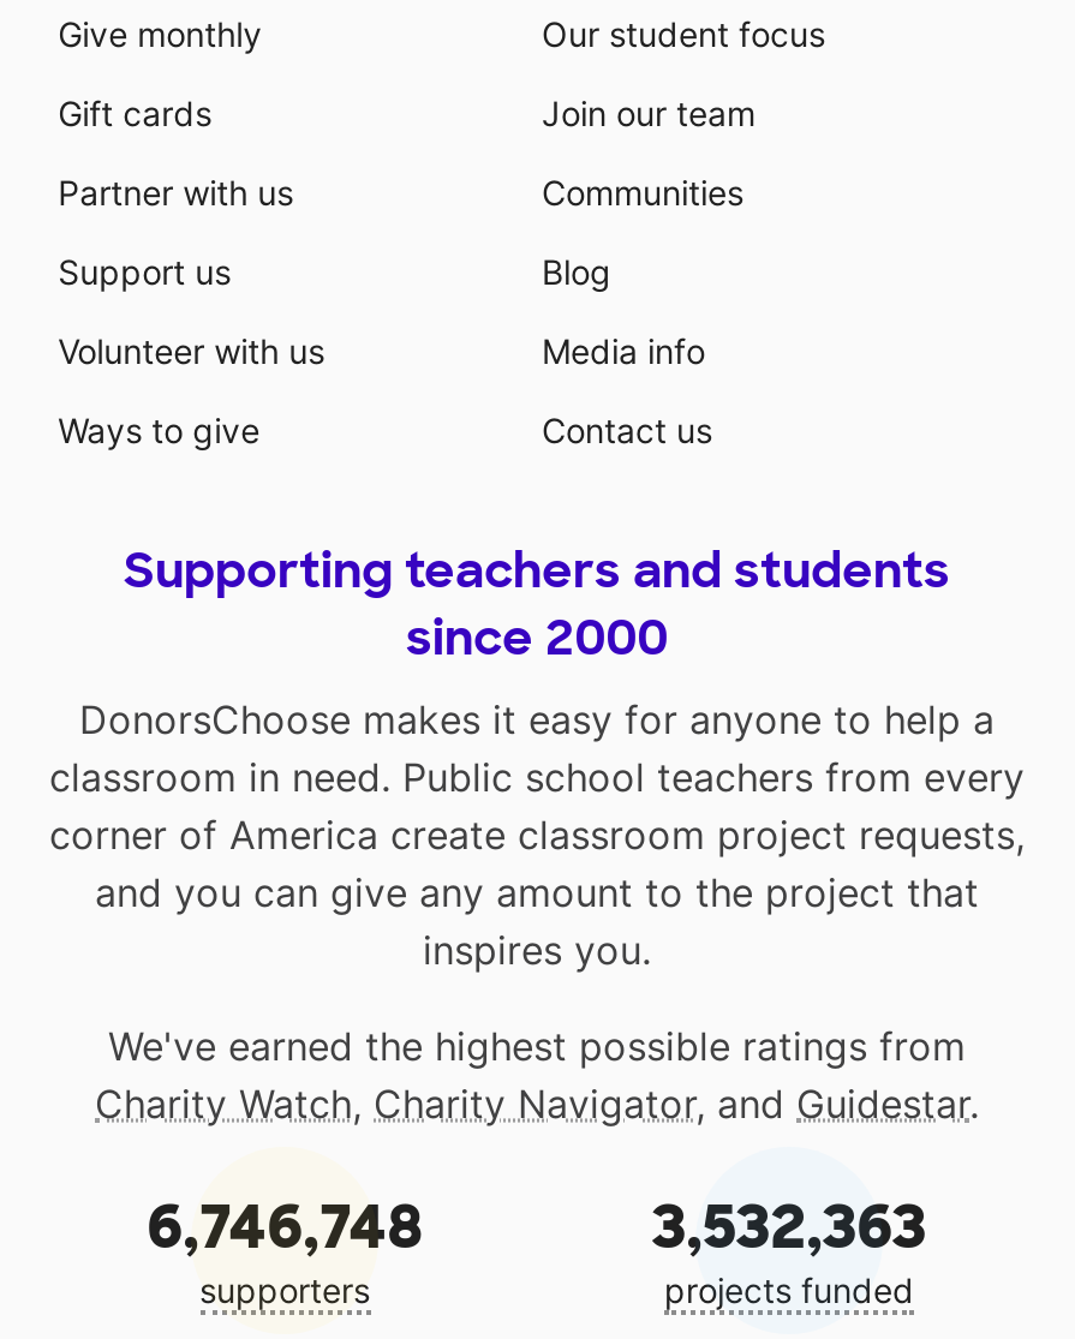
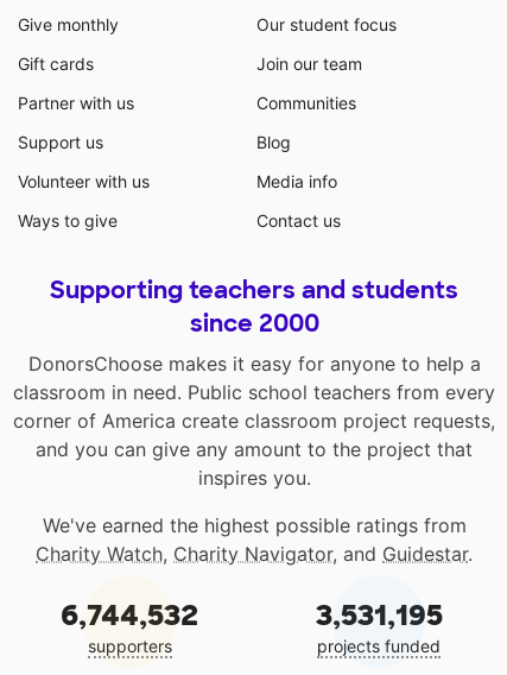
[147,1190,423,1265] 6,746,748 -> [61,597,198,633] 6,744,532
[652,1190,926,1265] 3,532,363 -> [315,597,442,633] 3,531,195

